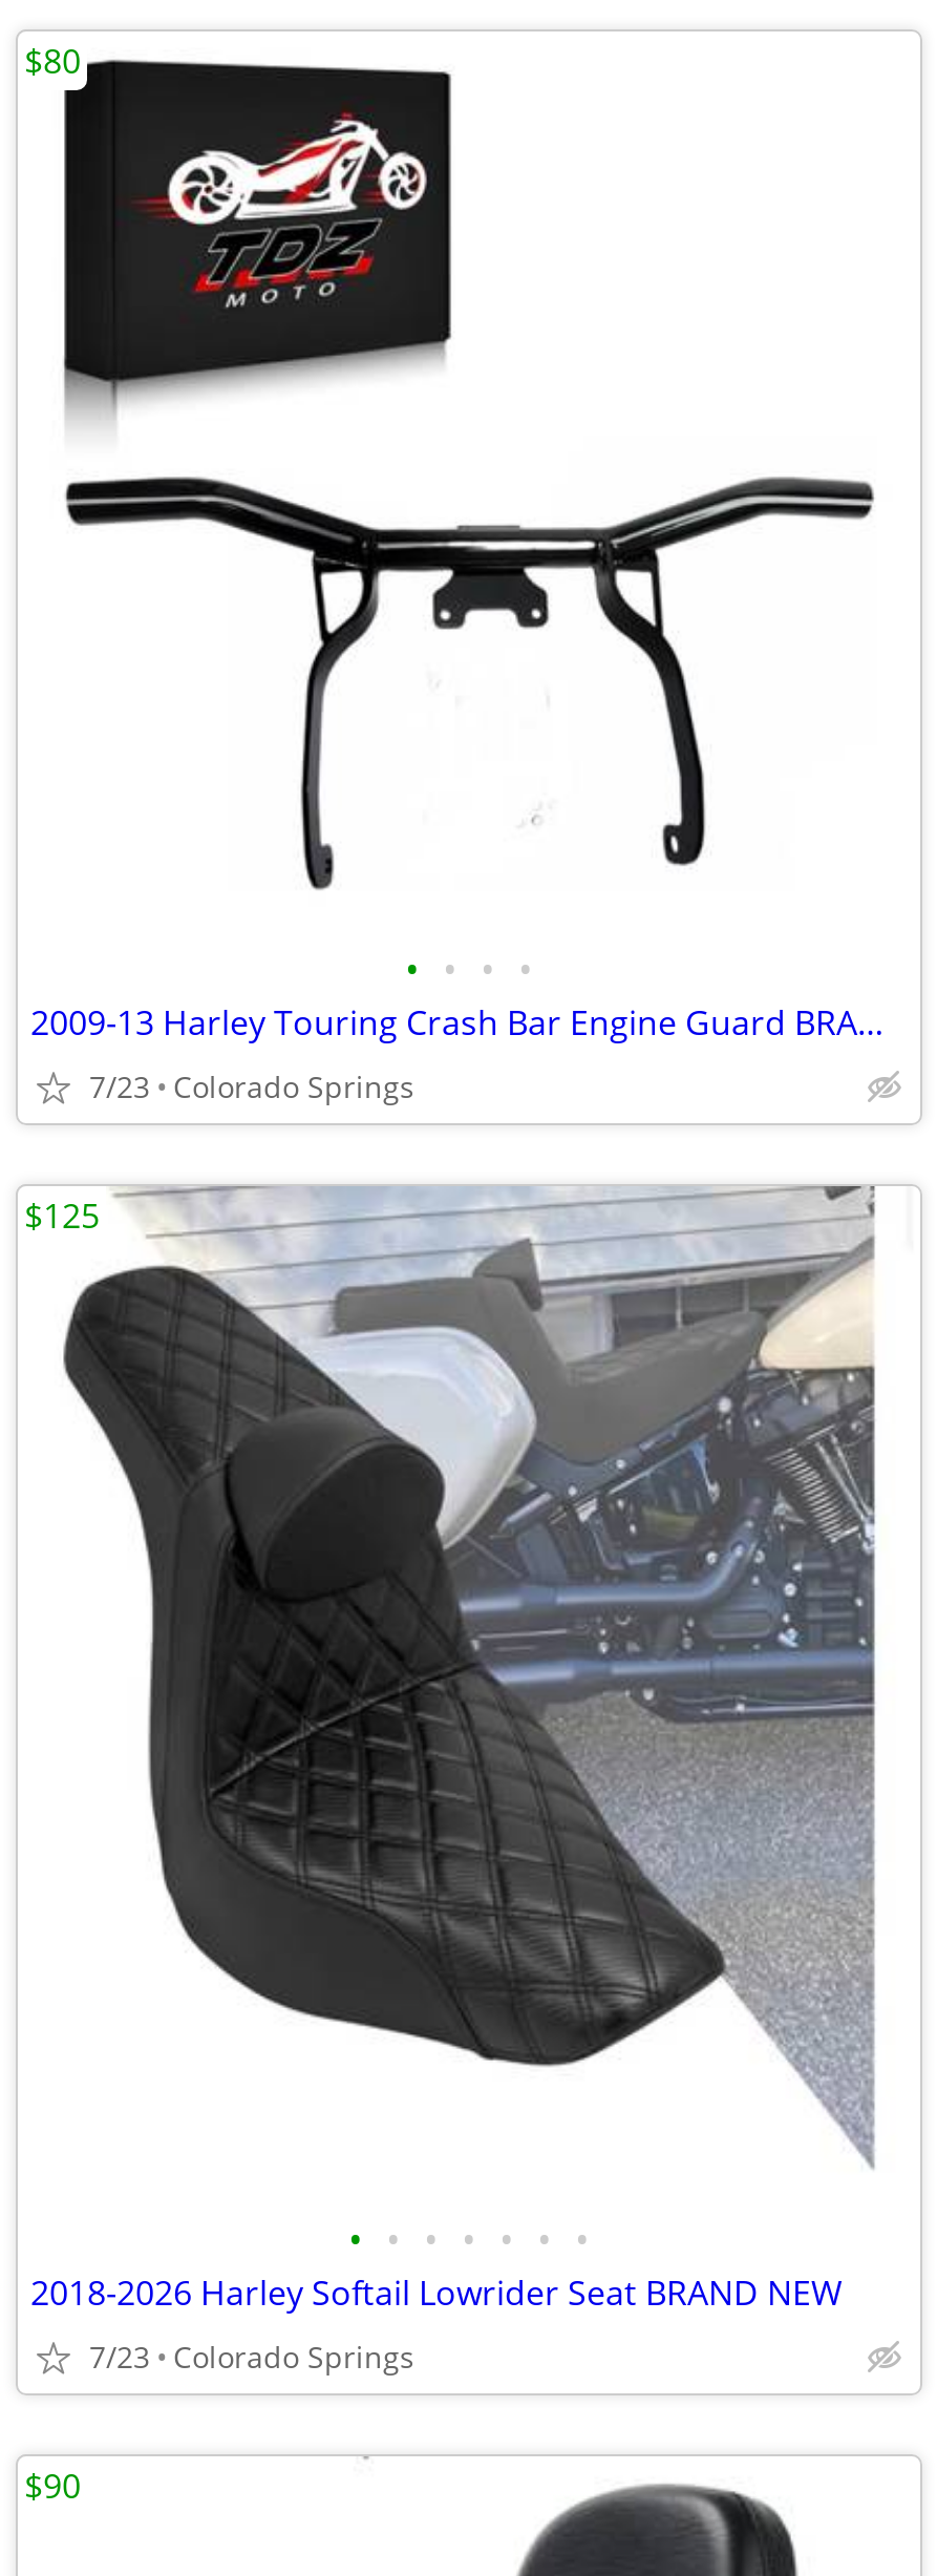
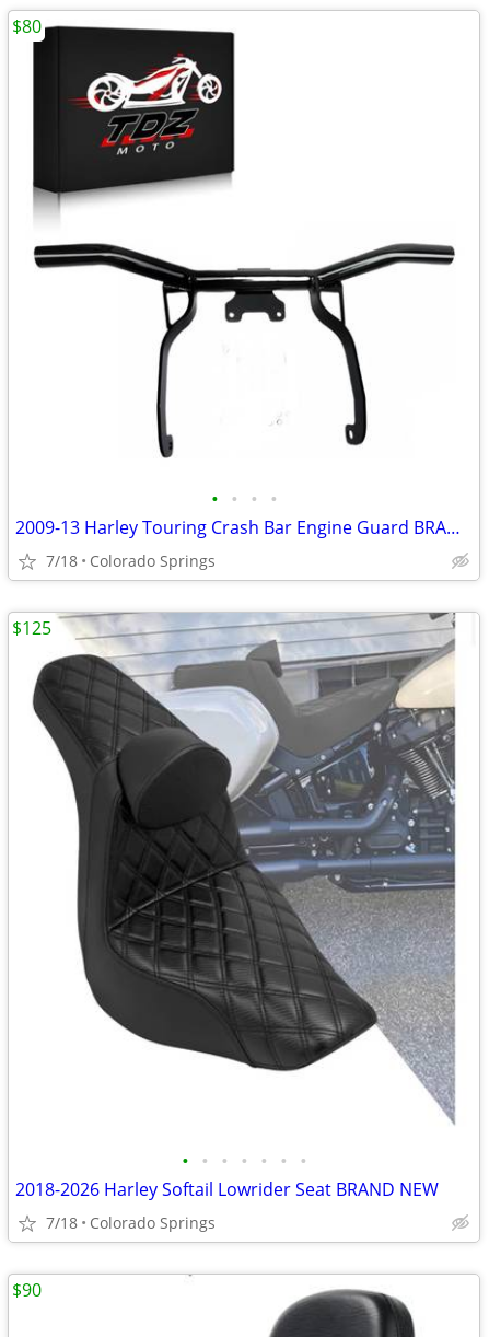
[89,1067,414,1106] 7/23 Colorado Springs -> [46,550,216,571] 7/18 Colorado Springs
[89,2337,414,2377] 7/23 Colorado Springs -> [46,1212,216,1233] 7/18 Colorado Springs

